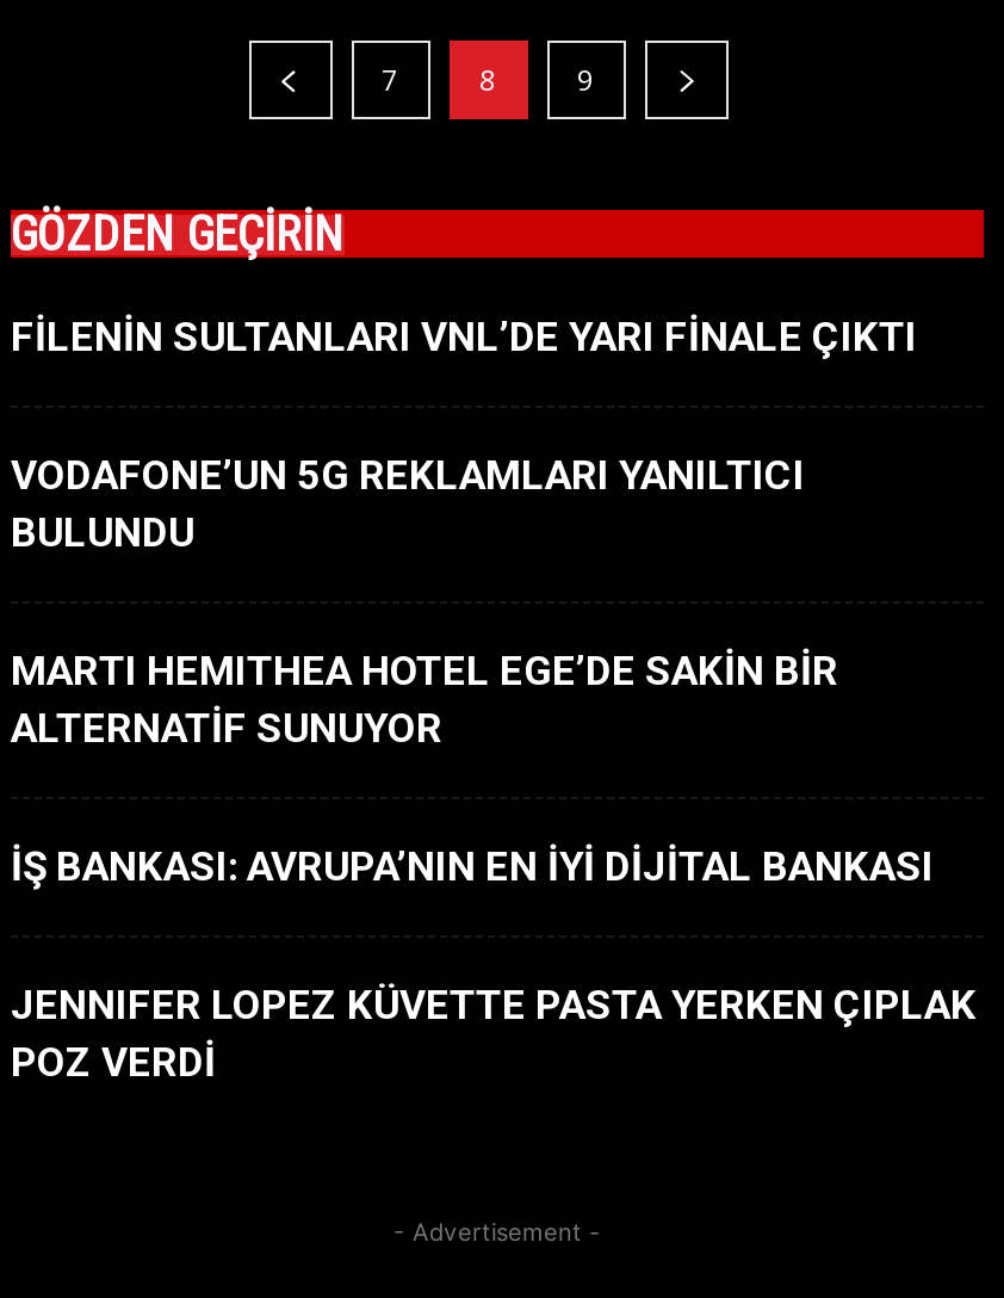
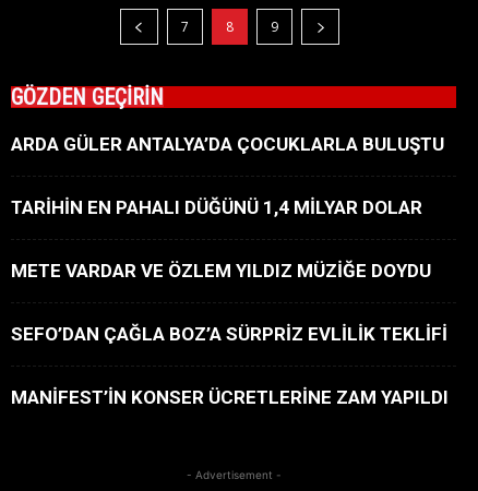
[11,312,917,360] FİLENİN SULTANLARI VNL’DE YARI FİNALE ÇIKTI -> [11,133,444,155] ARDA GÜLER ANTALYA’DA ÇOCUKLARLA BULUŞTU
[11,450,805,555] VODAFONE’UN 5G REKLAMLARI YANILTICI | BULUNDU -> [11,196,422,218] TARİHİN EN PAHALI DÜĞÜNÜ 1,4 MİLYAR DOLAR
[11,646,838,751] MARTI HEMITHEA HOTEL EGE’DE SAKİN BİR | ALTERNATİF SUNUYOR -> [11,259,431,281] METE VARDAR VE ÖZLEM YILDIZ MÜZİĞE DOYDU
[11,842,934,889] İŞ BANKASI: AVRUPA’NIN EN İYİ DİJİTAL BANKASI -> [11,323,447,344] SEFO’DAN ÇAĞLA BOZ’A SÜRPRİZ EVLİLİK TEKLİFİ
[11,980,977,1085] JENNIFER LOPEZ KÜVETTE PASTA YERKEN ÇIPLAK | POZ VERDİ -> [11,386,449,408] MANİFEST’İN KONSER ÜCRETLERİNE ZAM YAPILDI

